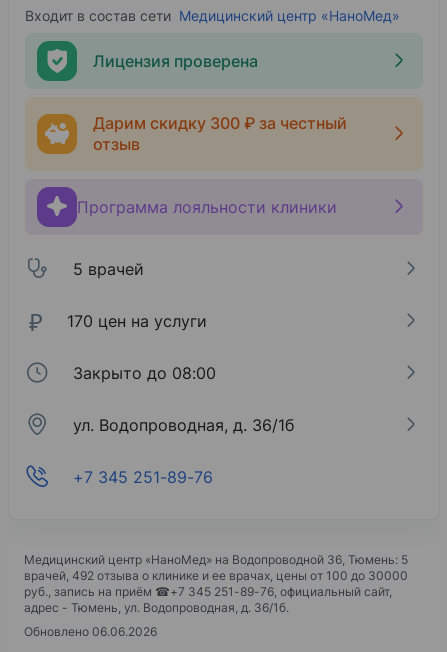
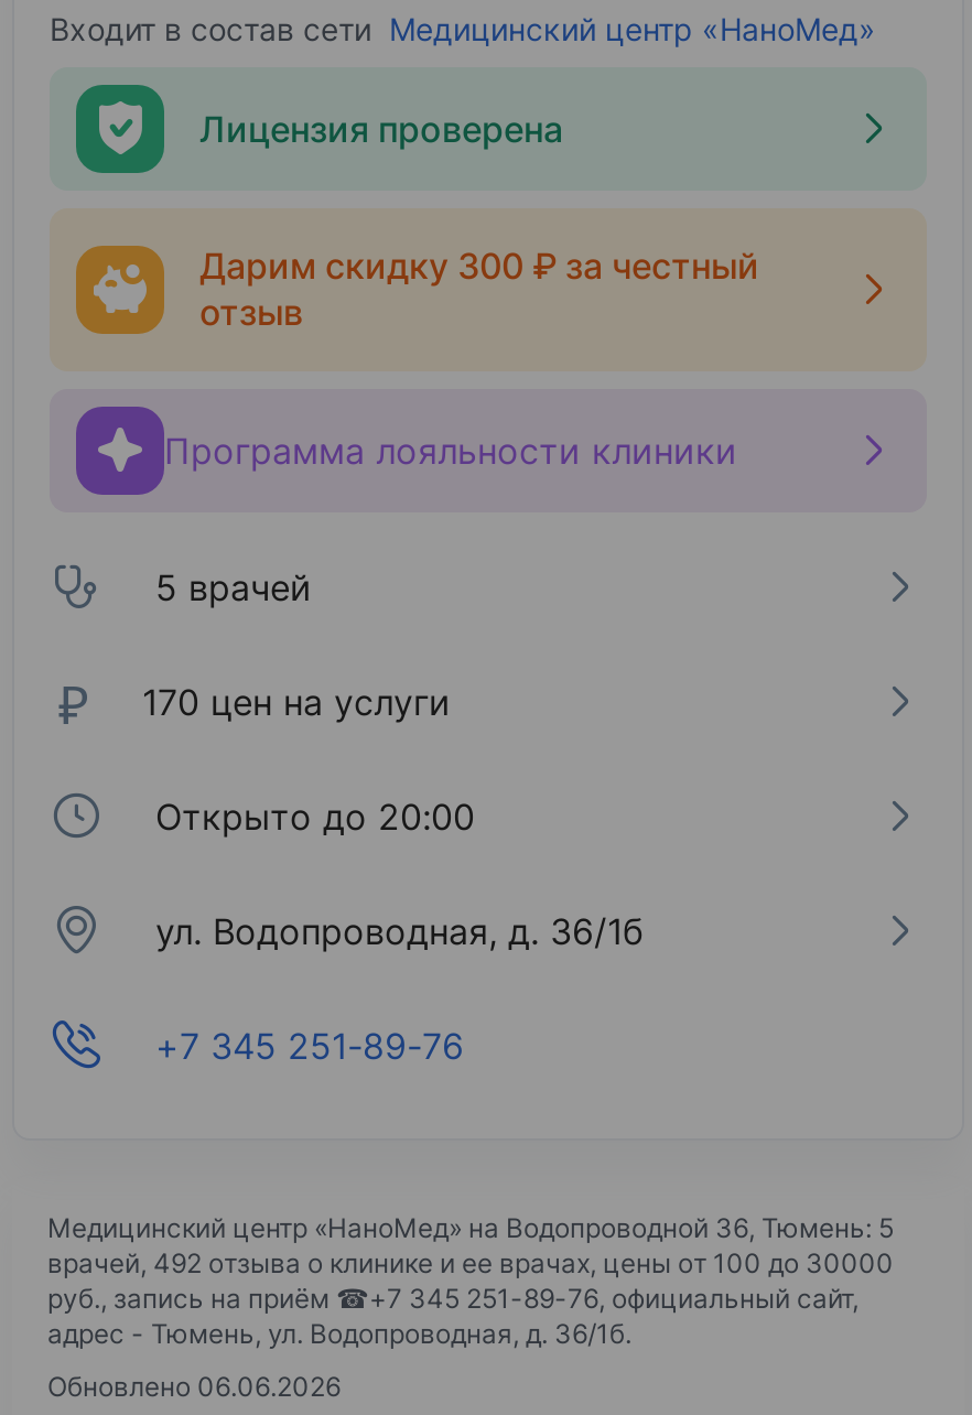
[73,363,216,383] Закрыто до 08:00 -> [155,795,475,839] Открыто до 20:00

